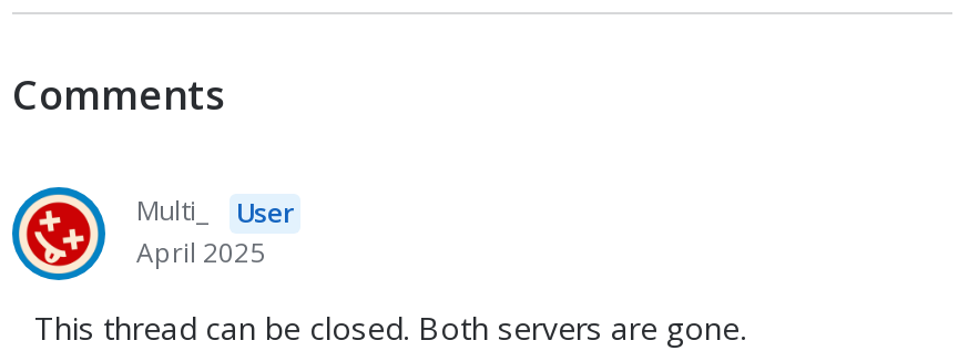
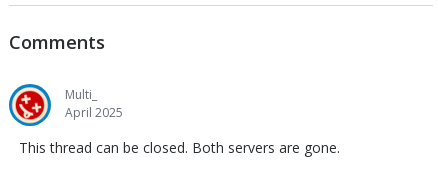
[236,193,294,231] User -> none

